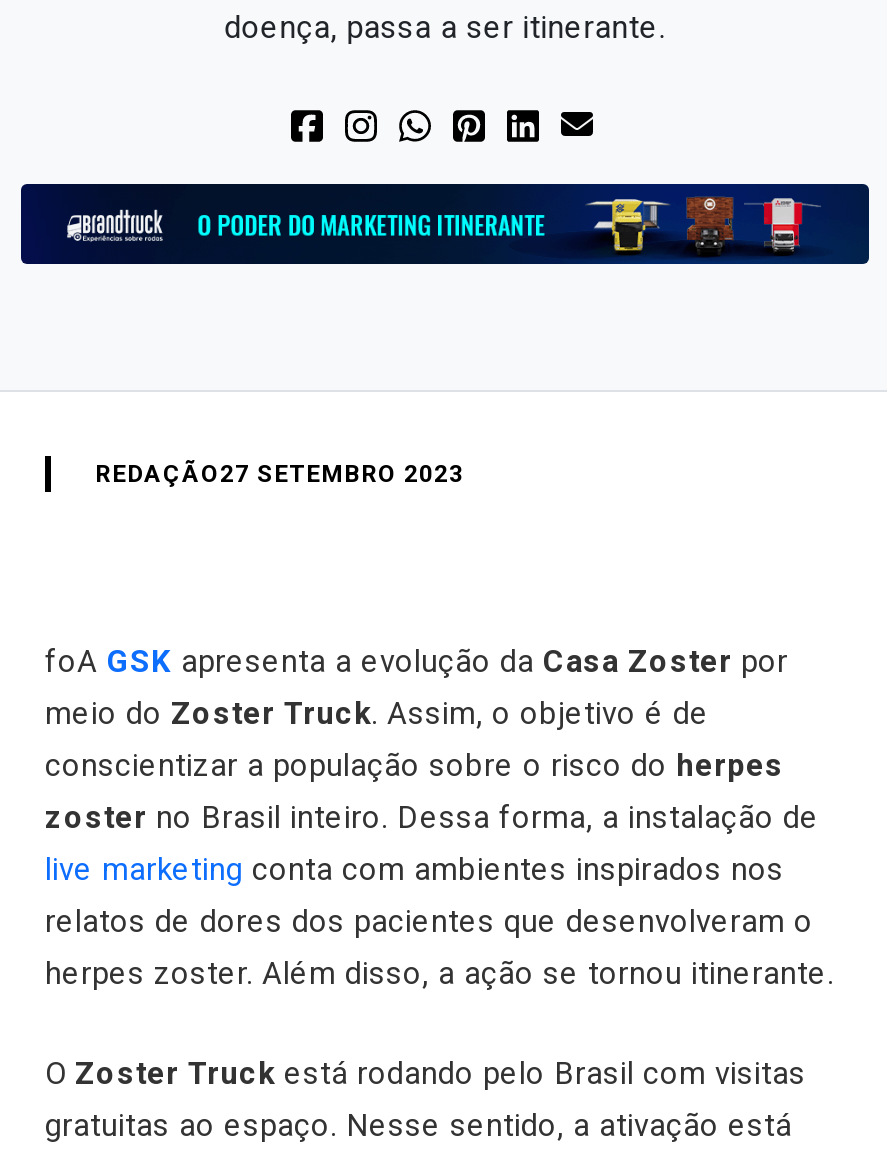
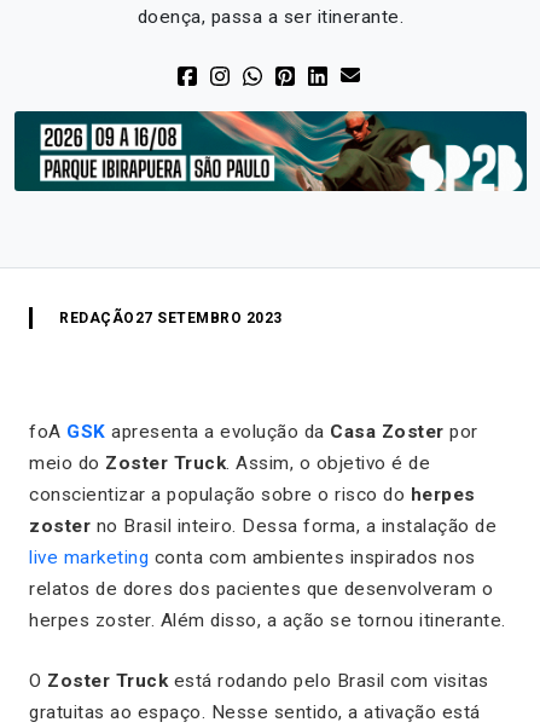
[21,182,869,266] [image] -> [14,110,527,192] [image]

